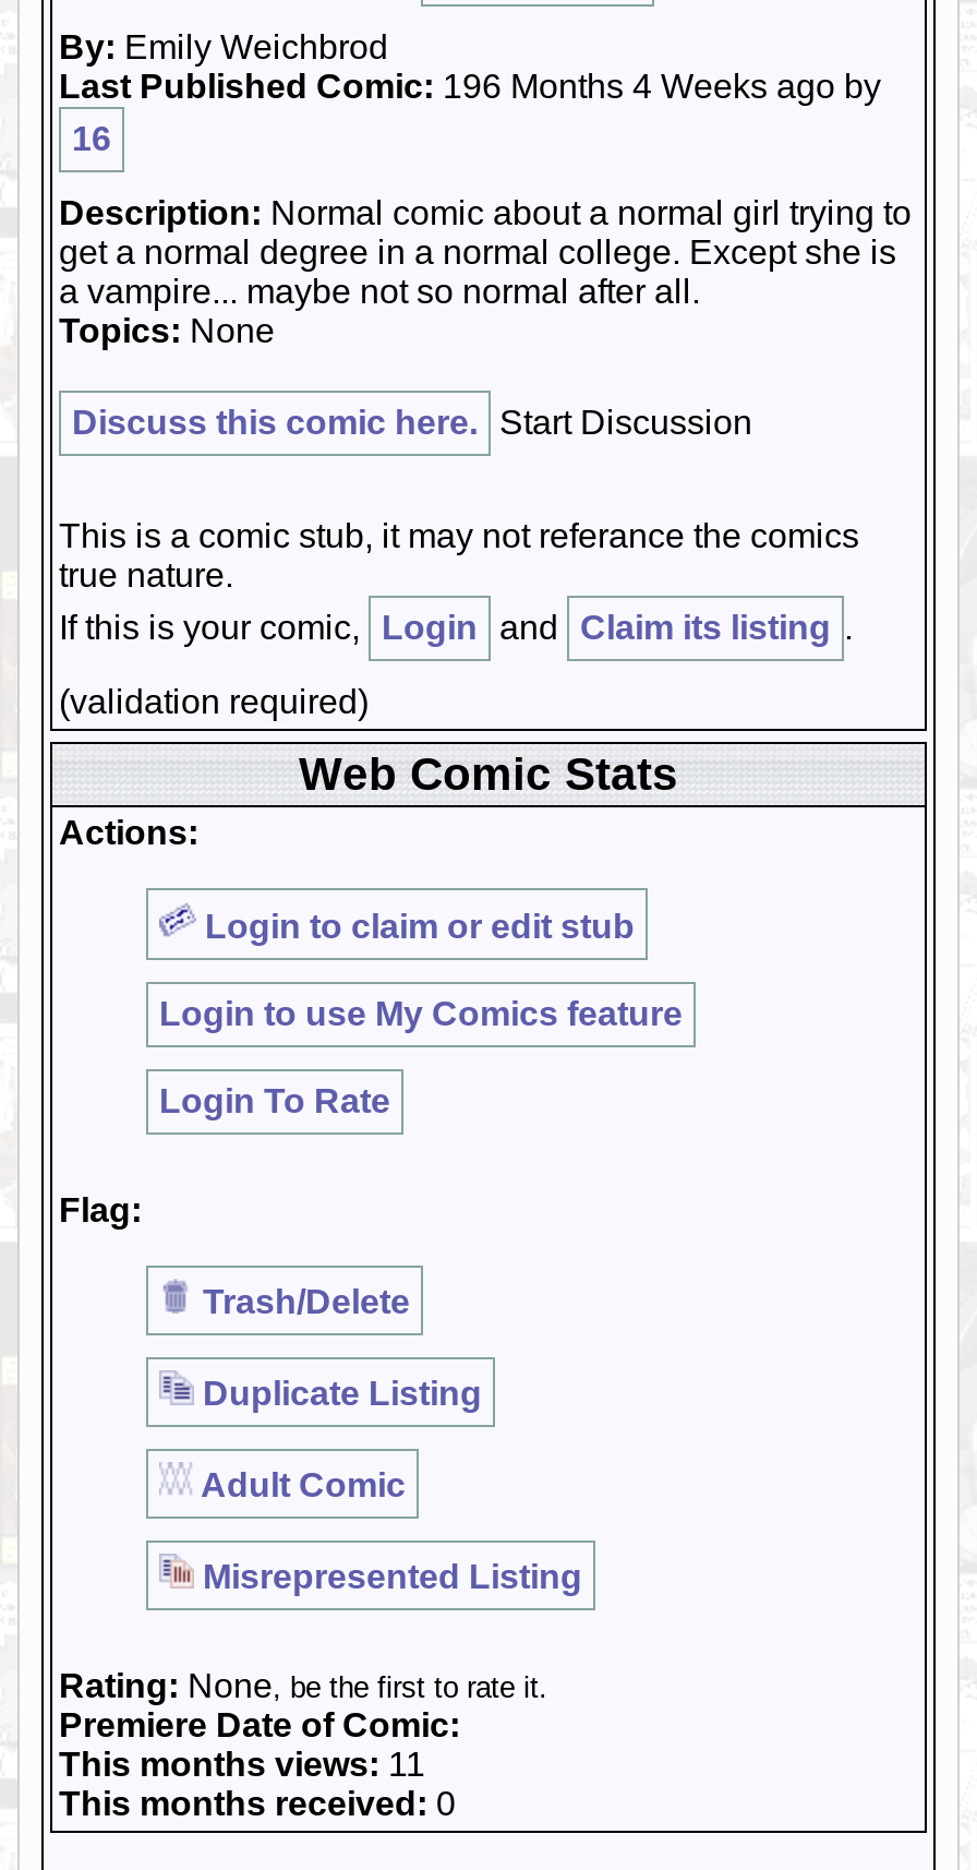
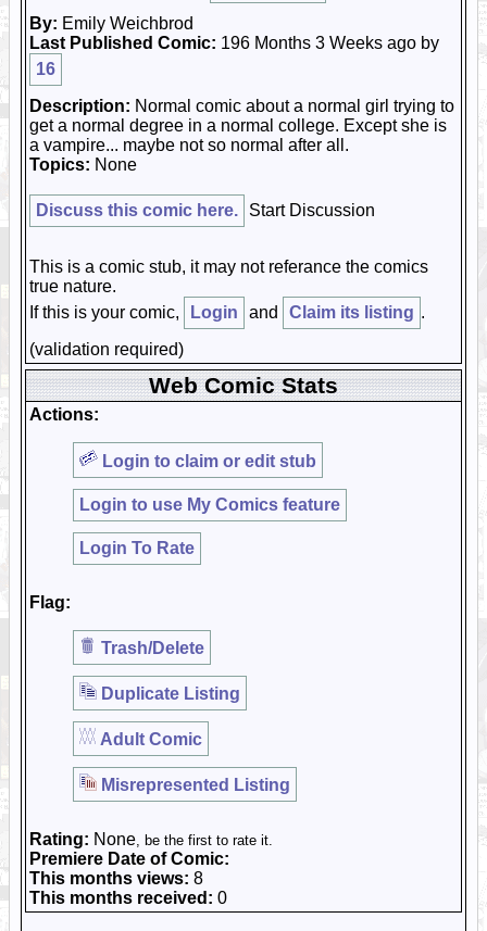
[59,68,881,105] Last Published Comic: 196 Months 4 Weeks ago by -> [29,34,439,52] Last Published Comic: 196 Months 3 Weeks ago by
[59,1746,425,1783] This months views: 11 -> [29,869,203,888] This months views: 8

